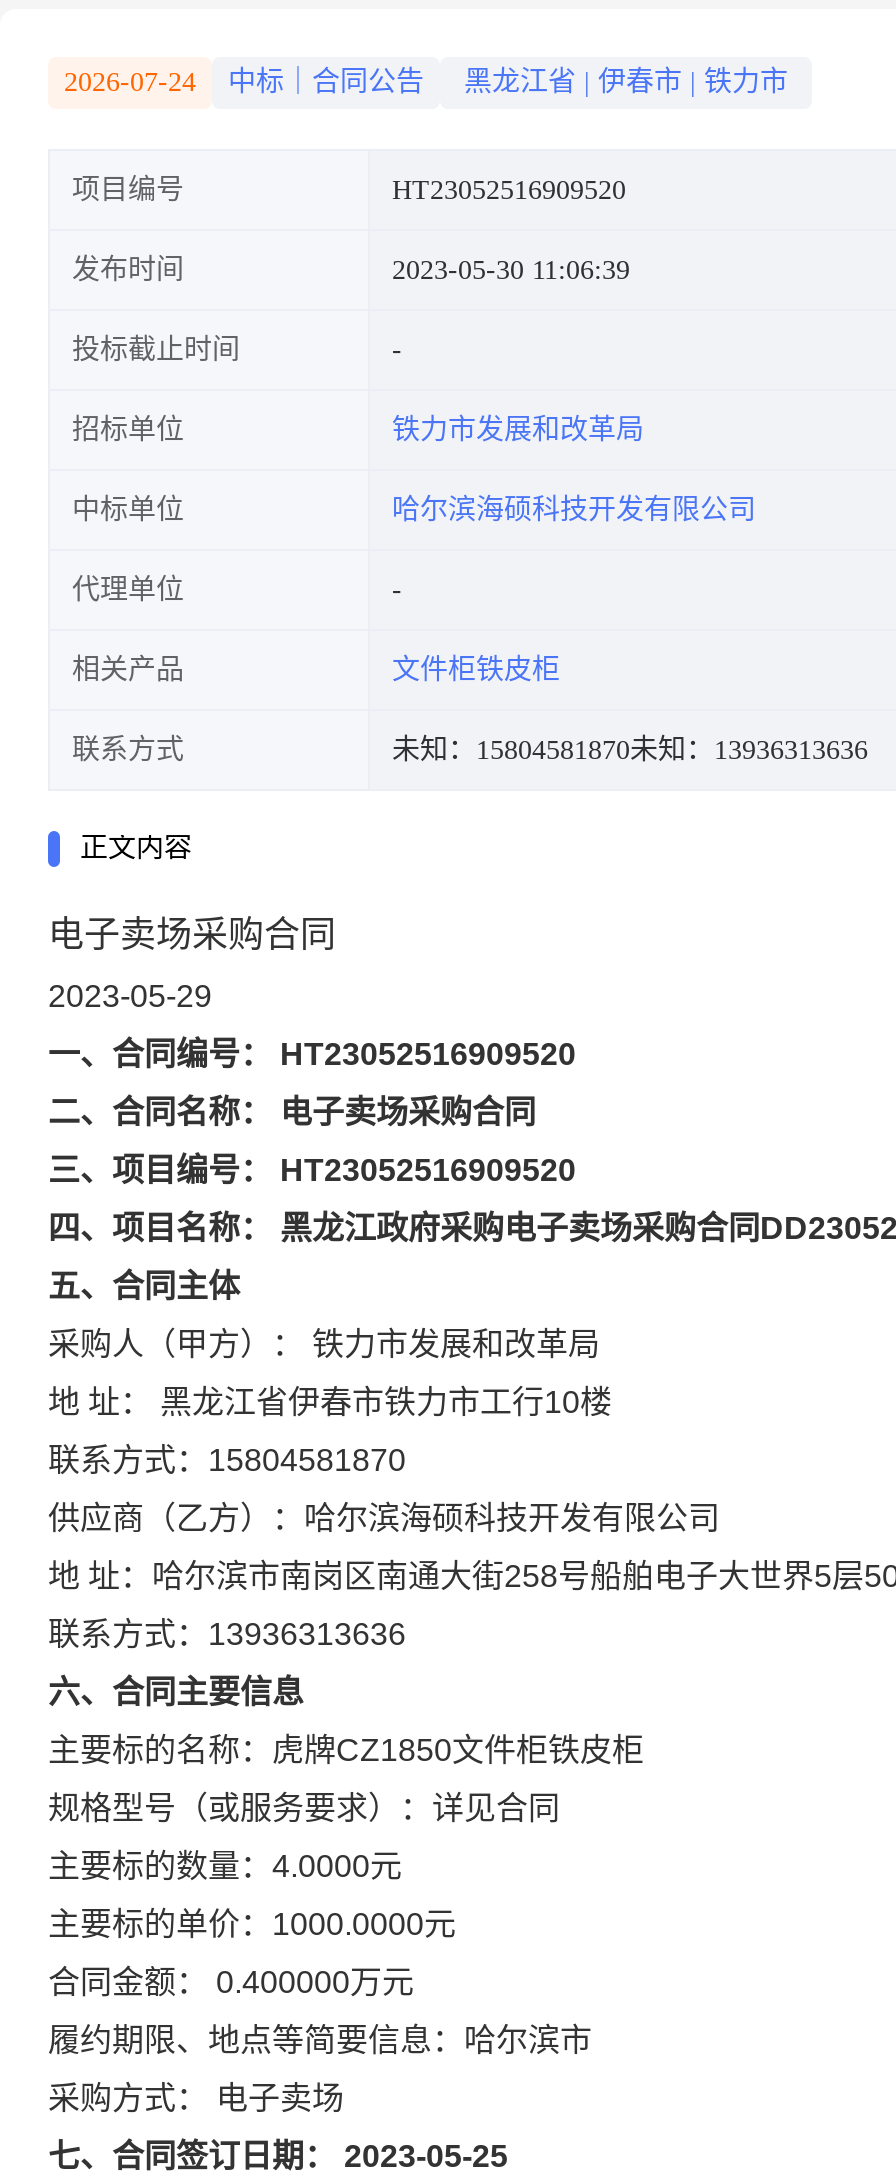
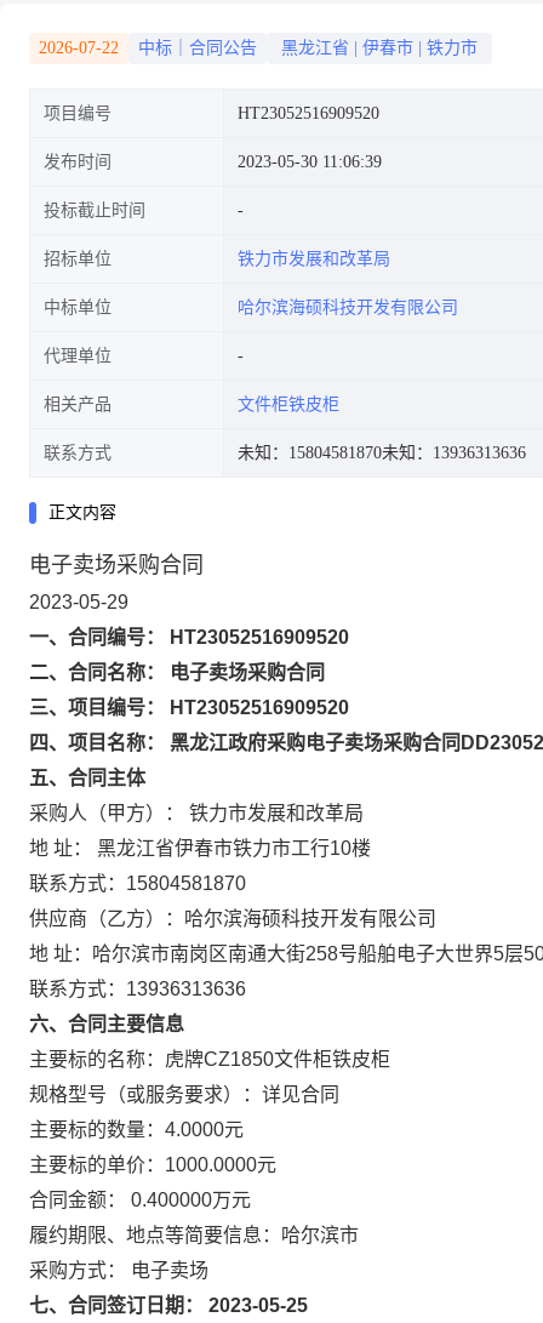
[64,67,196,97] 2026-07-24 -> [39,39,119,57] 2026-07-22

